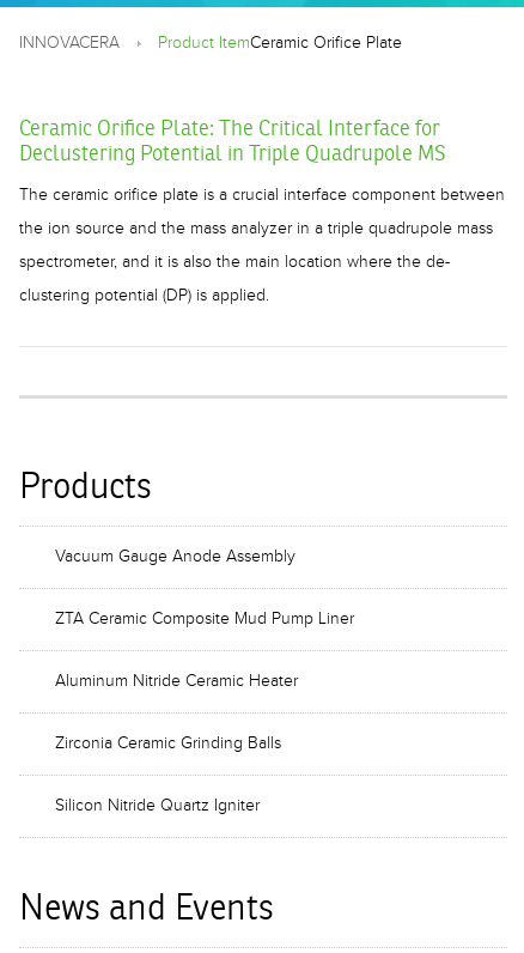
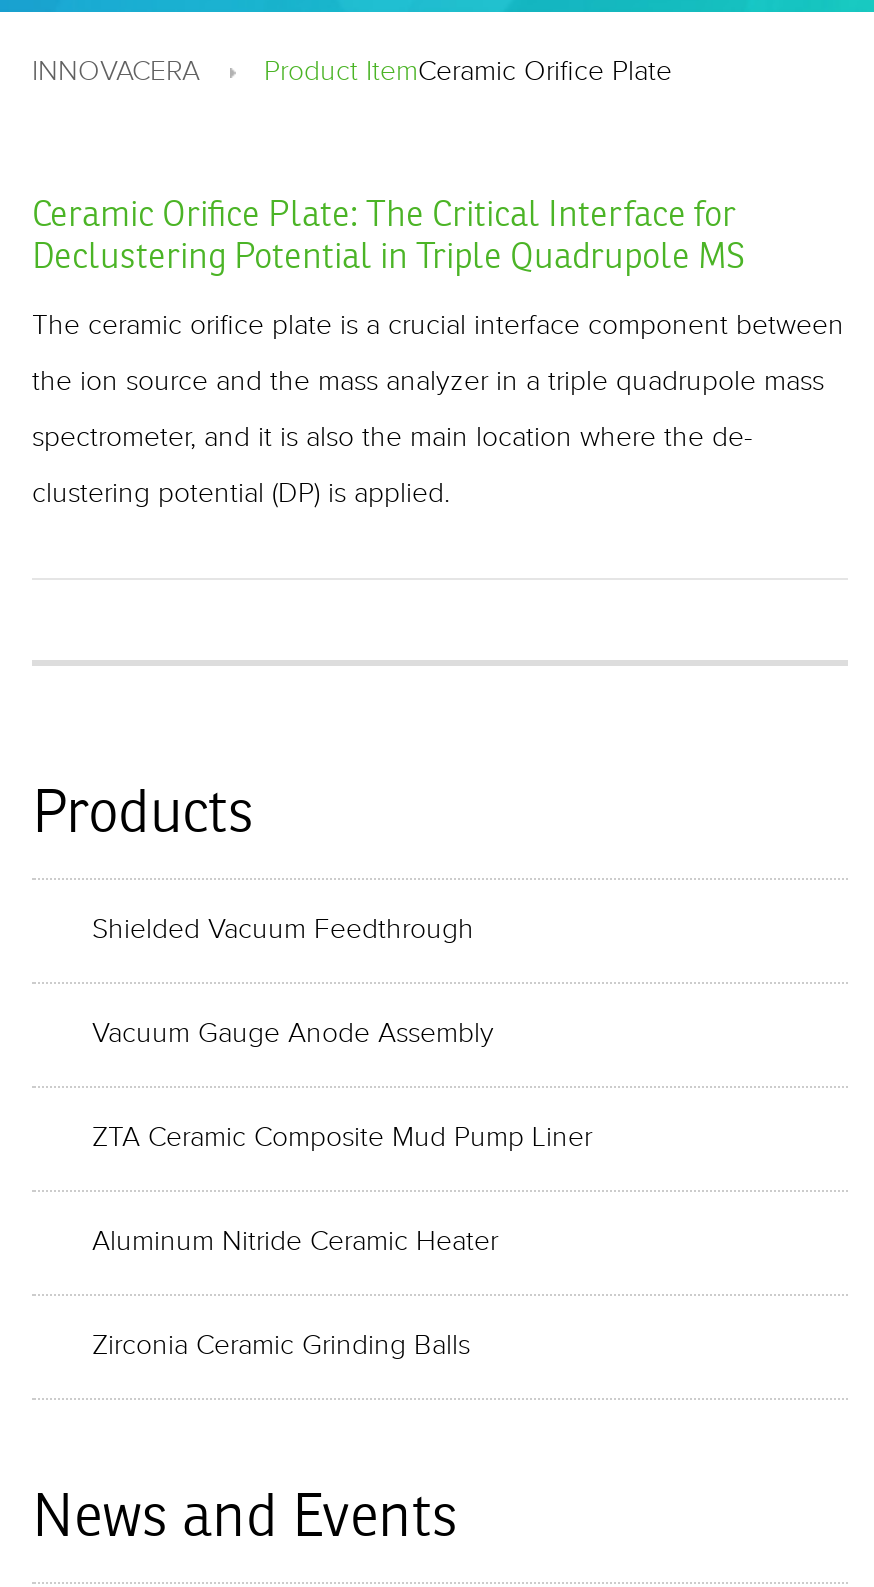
none -> [92,914,474,946] Shielded Vacuum Feedthrough
moved [55,547,354,753] -> [92,1018,592,1362]: Vacuum Gauge Anode Assembly | ZTA Ceramic Composite Mud Pump Liner | Aluminum Nitride Ceramic Heater | Zirconia Ceramic Grinding Balls
[55,796,260,815] Silicon Nitride Quartz Igniter -> none

